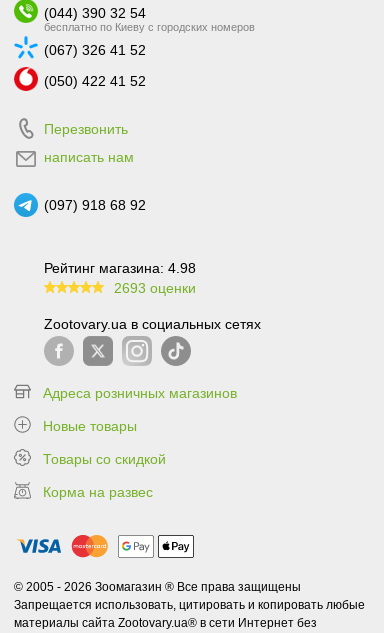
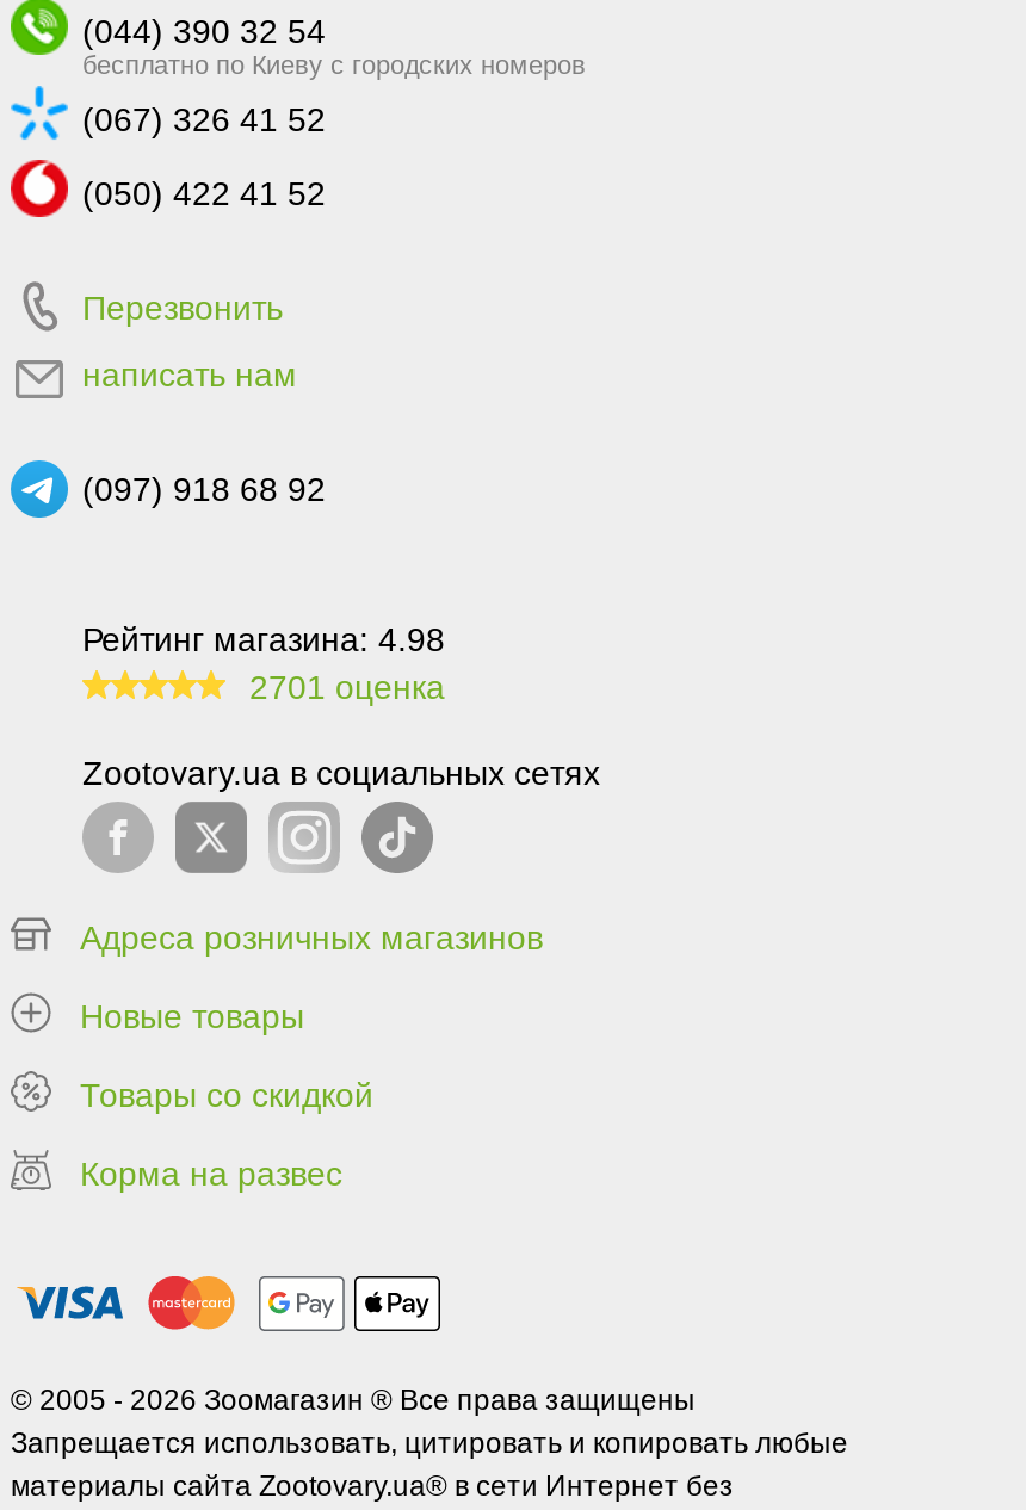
[114,280,196,296] 2693 оценки -> [249,668,445,706] 2701 оценка

